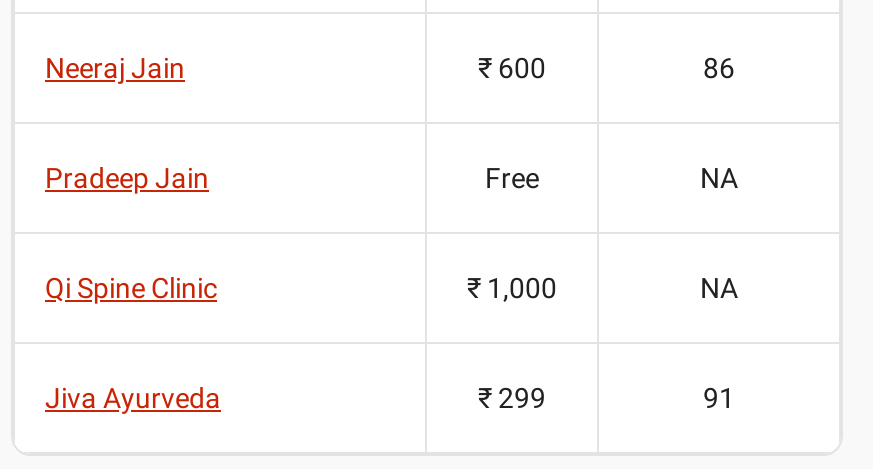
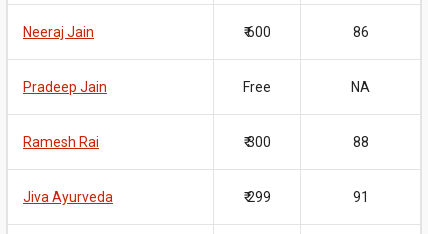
[45,271,738,303] Qi Spine Clinic | ₹ 1,000 | NA -> [23,134,368,150] Ramesh Rai | ₹ 300 | 88

